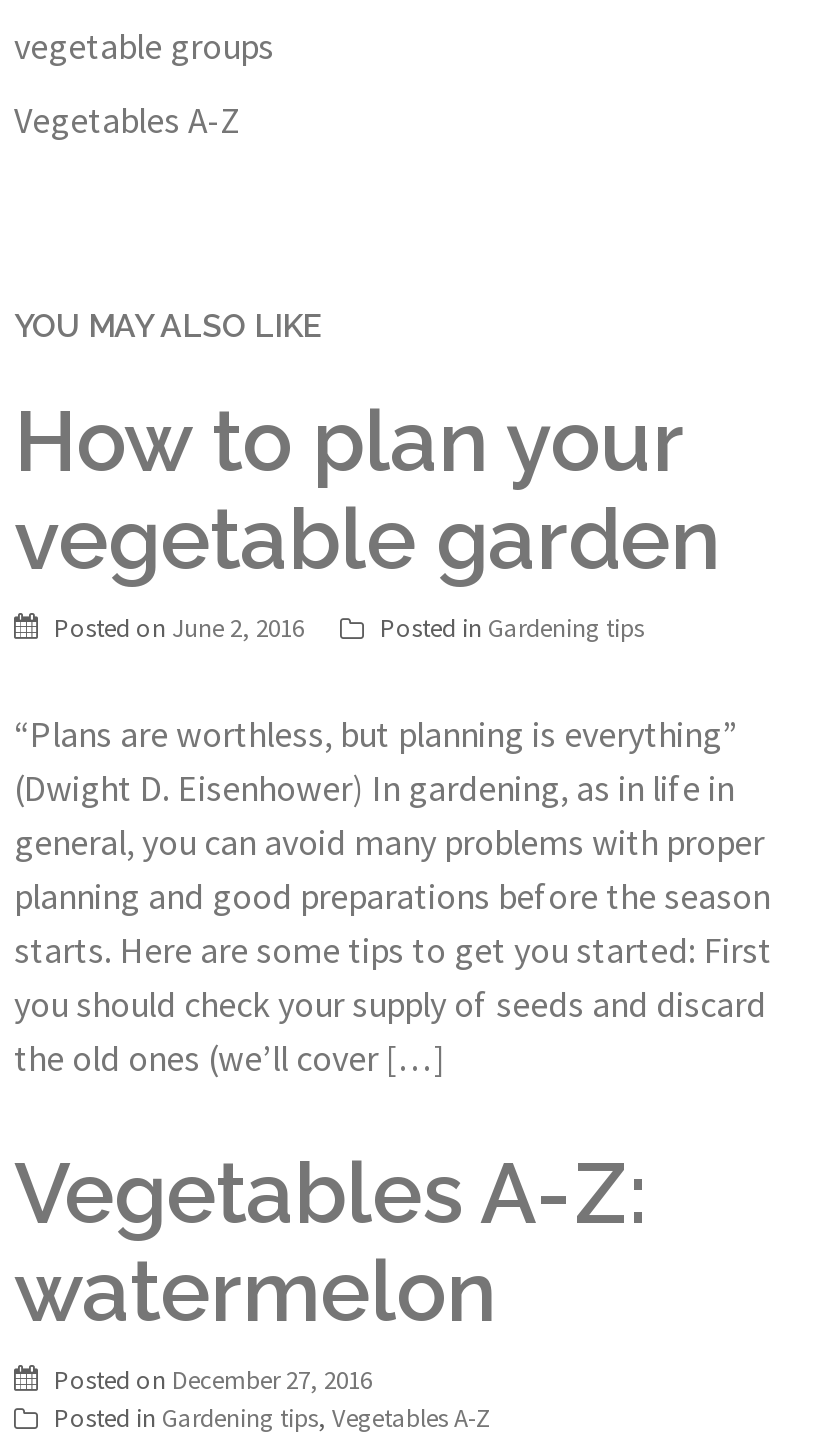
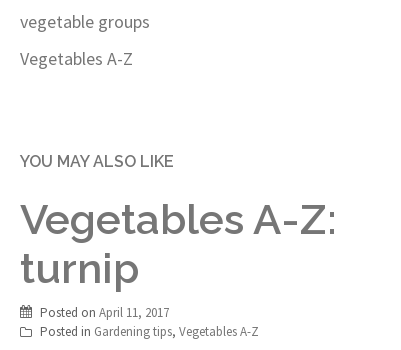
[14,392,772,1080] How to plan your | vegetable garden | Posted on June 2, 2016 | Posted in Gardening tips | “Plans are worthless, but planning is everything” | (Dwight D. Eisenhower) In gardening, as in life in | general, you can avoid many problems with proper | planning and good preparations before the season | starts. Here are some tips to get you started: First | you should check your supply of seeds and discard | the old ones (we’ll cover […] -> none
[14,1242,496,1396] watermelon | Posted on December 27, 2016 -> [20,244,169,321] turnip | Posted on April 11, 2017

